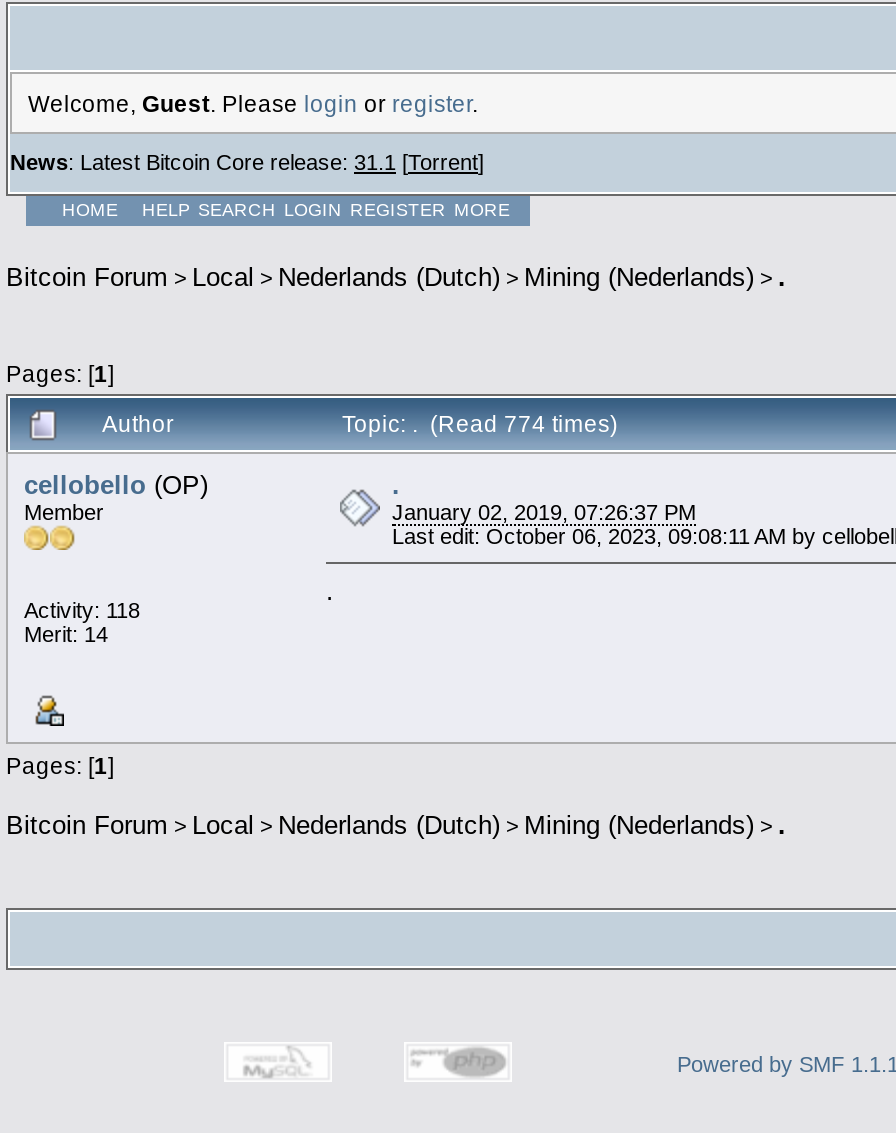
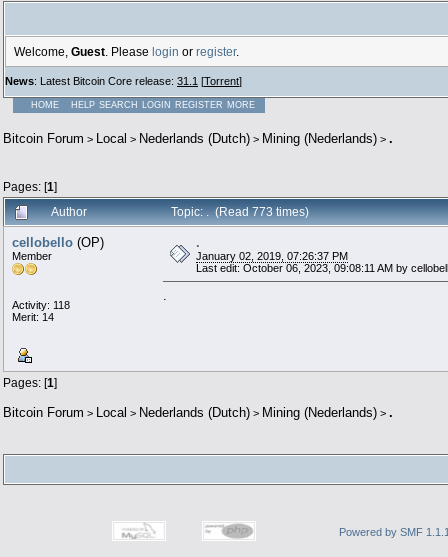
[342,409,618,435] Topic: . (Read 774 times) -> [171,205,309,218] Topic: . (Read 773 times)

